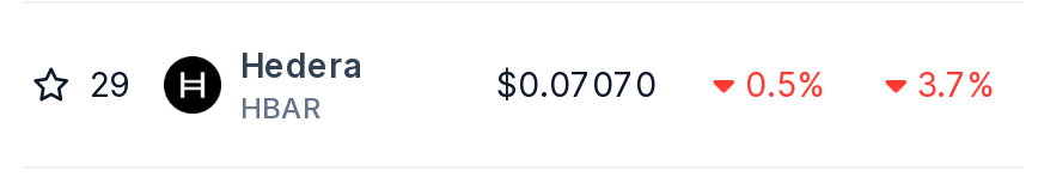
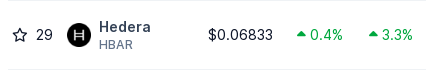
[496,62,657,103] $0.07070 -> [208,26,273,43] $0.06833
[745,62,824,103] 0.5% -> [310,26,343,43] 0.4%
[917,62,994,103] 3.7% -> [382,26,413,43] 3.3%

